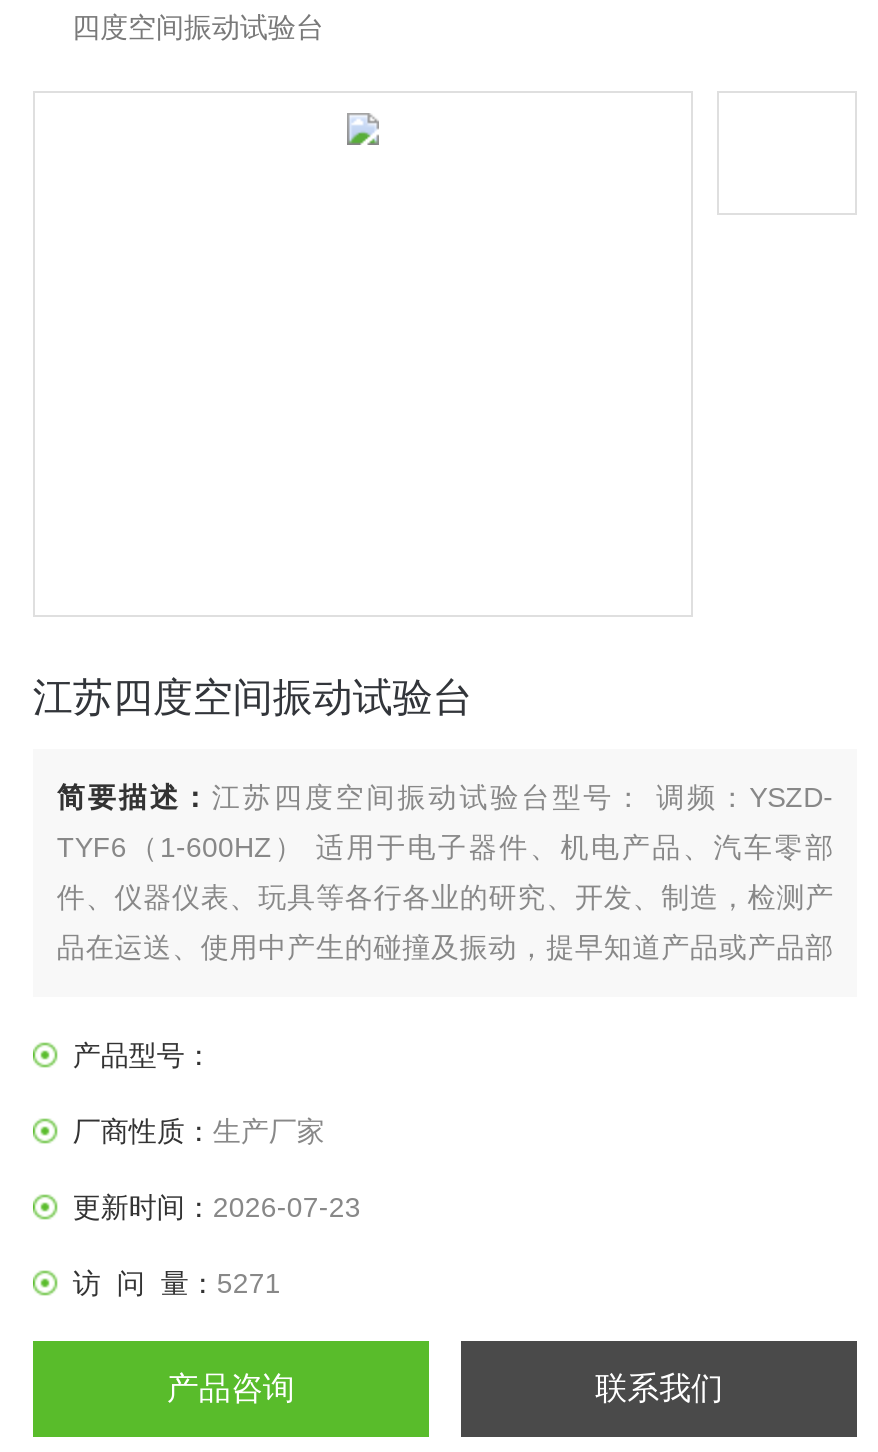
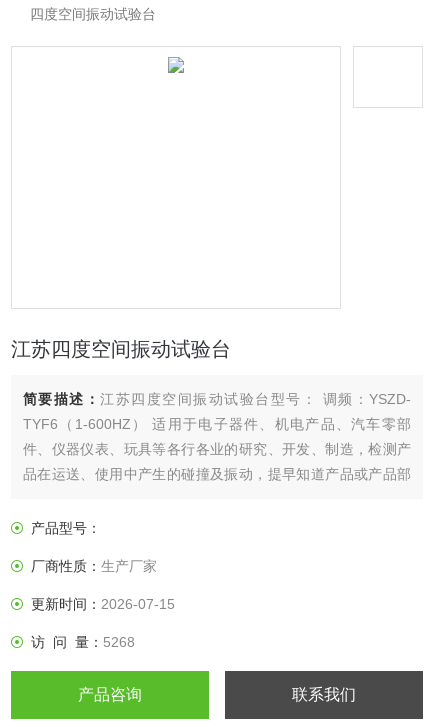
[73,1190,361,1222] 更新时间：2026-07-23 -> [31,595,175,611] 更新时间：2026-07-15
[73,1266,281,1298] 访 问 量：5271 -> [31,633,135,649] 访 问 量：5268

